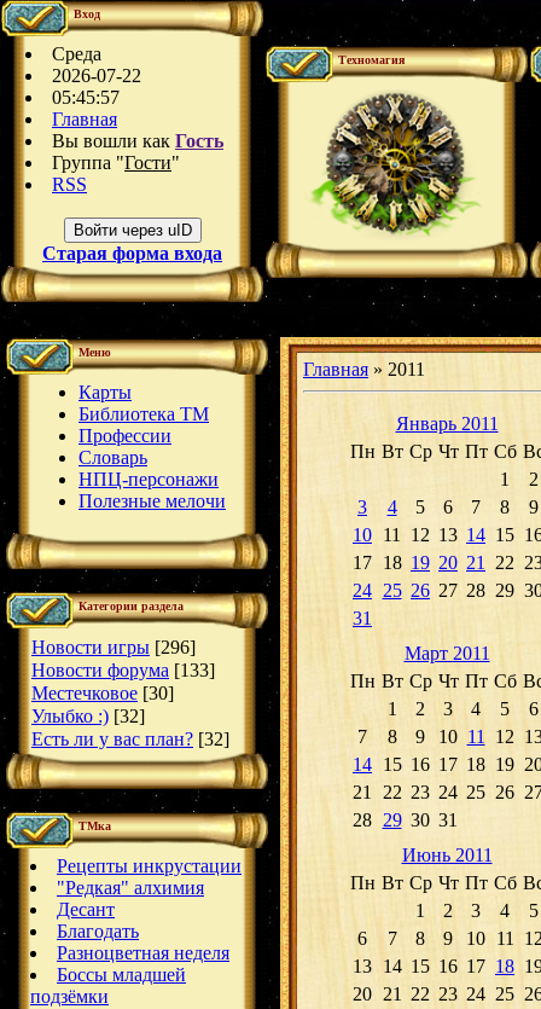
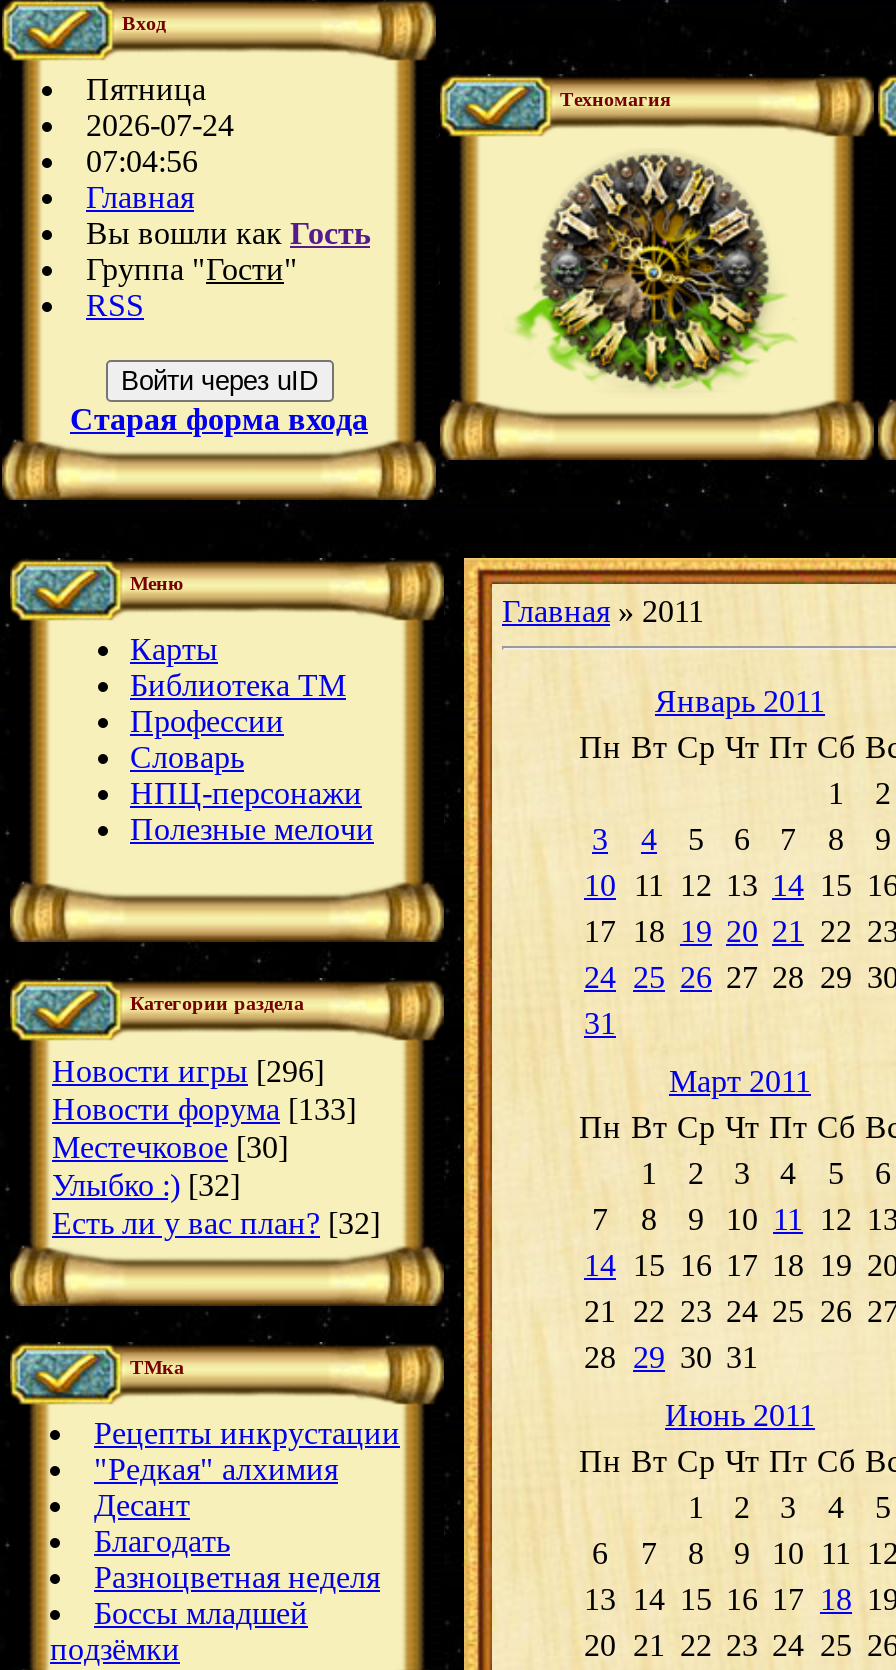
[52,44,141,108] Среда | 2026-07-22 | 05:45:57 -> [86,72,234,178] Пятница | 2026-07-24 | 07:04:56

